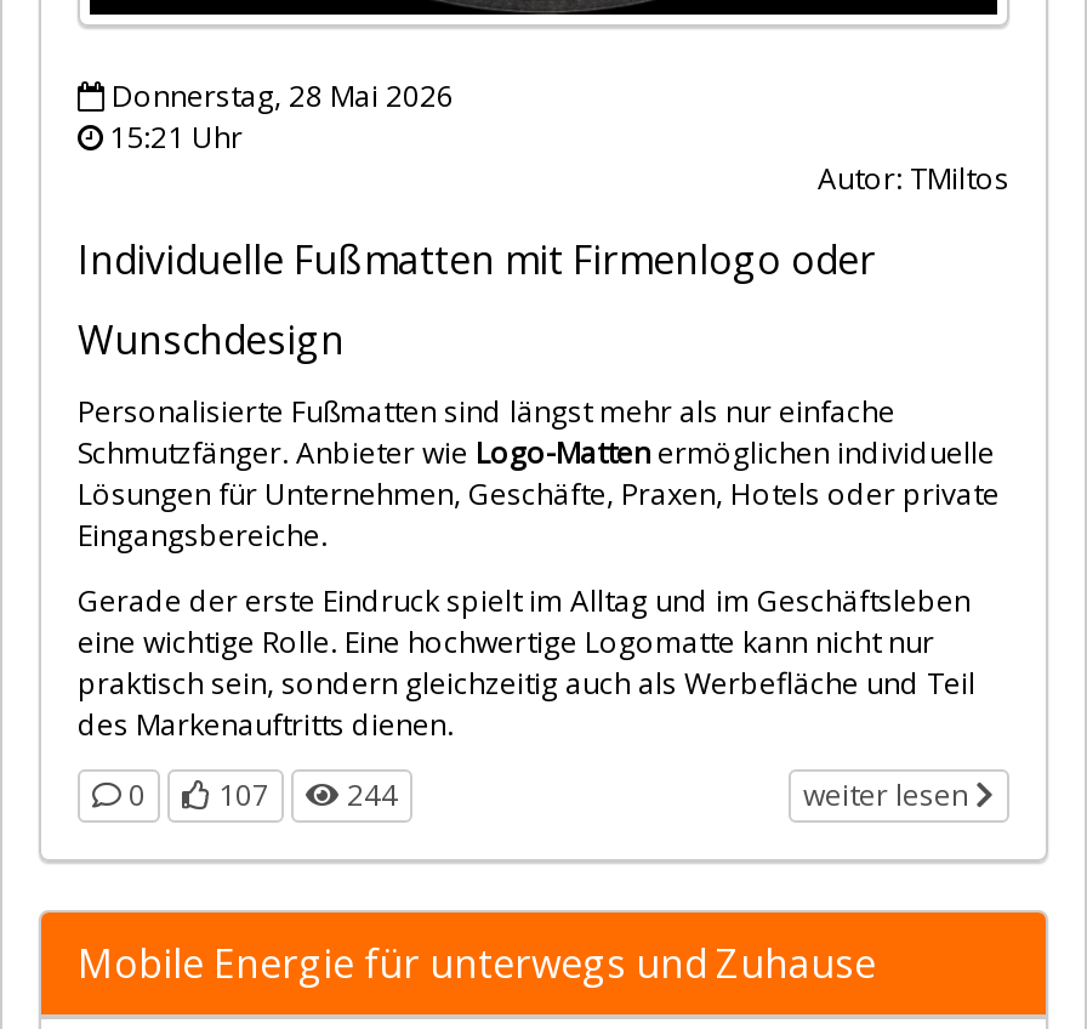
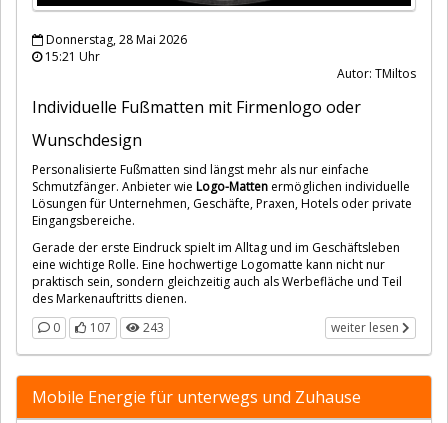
[121,775,398,816] 0 107 244 -> [50,319,164,336] 0 107 243

